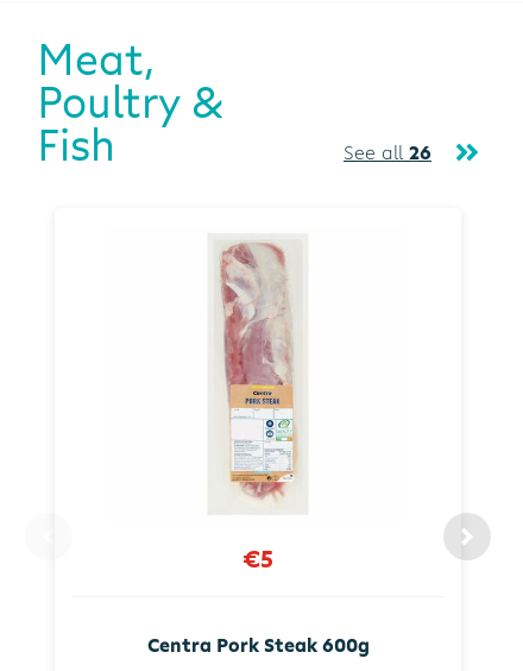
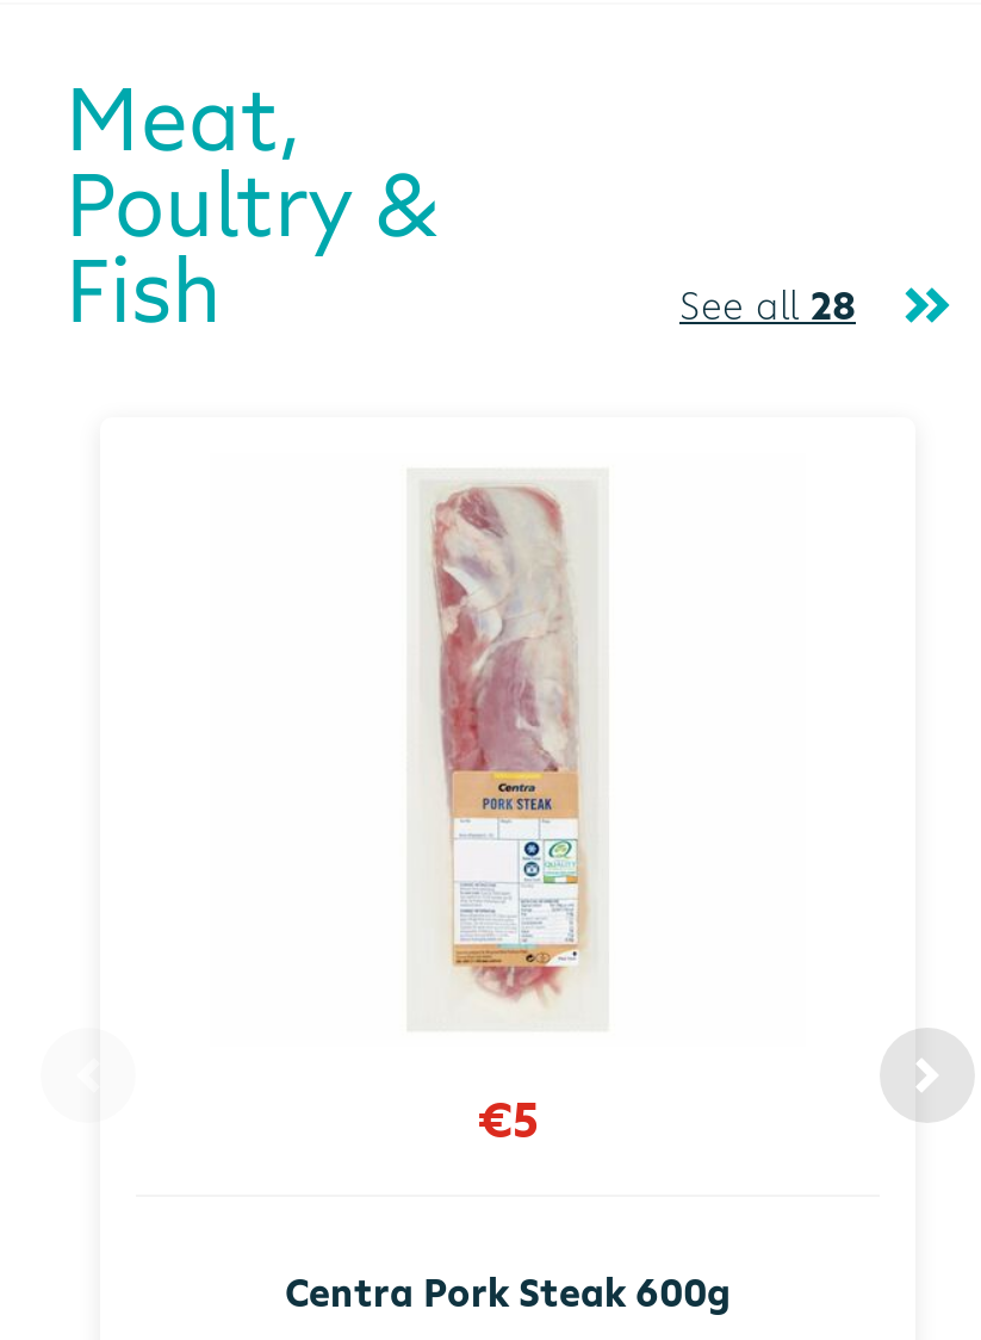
[344,139,431,165] See all 26 -> [679,278,856,331] See all 28

